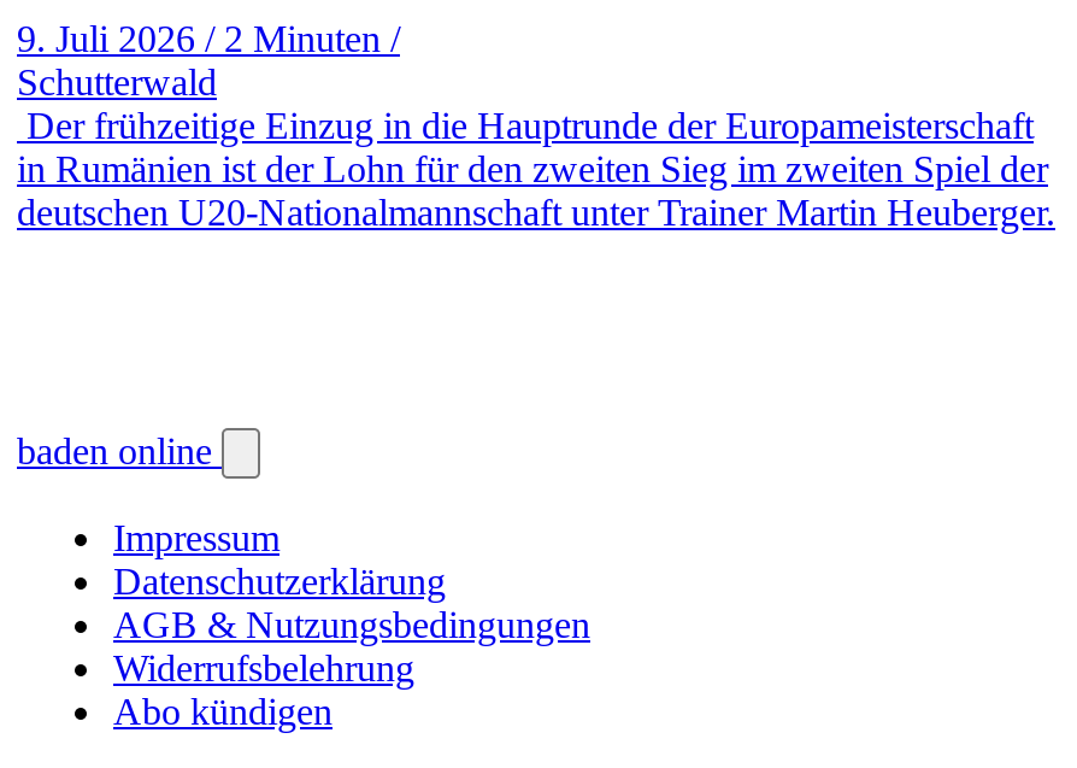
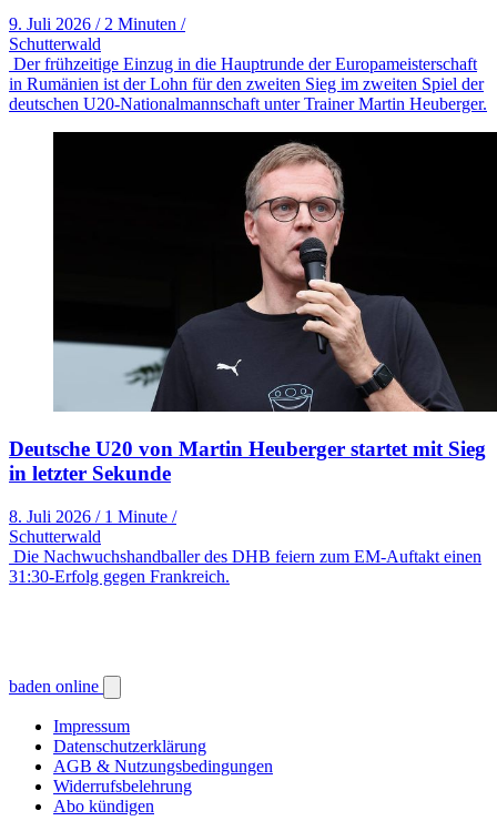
none -> [9,131,494,585] [image] | Deutsche U20 von Martin Heuberger startet mit Sieg | in letzter Sekunde | 8. Juli 2026 / 1 Minute / | Schutterwald | Die Nachwuchshandballer des DHB feiern zum EM-Auftakt einen | 31:30-Erfolg gegen Frankreich.

